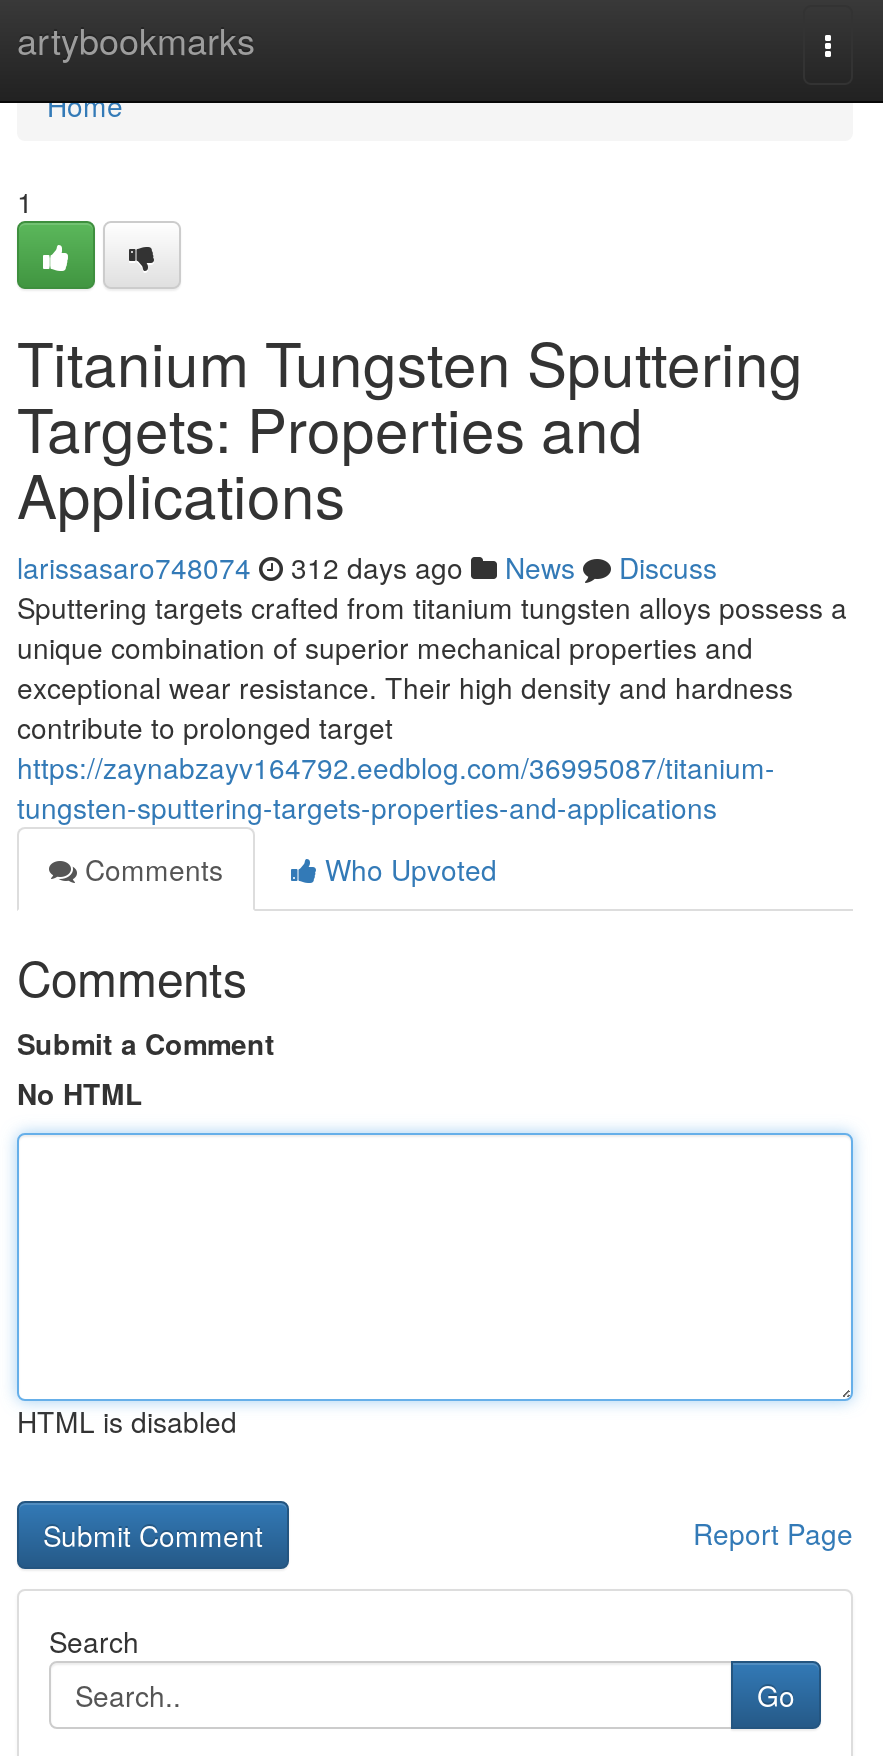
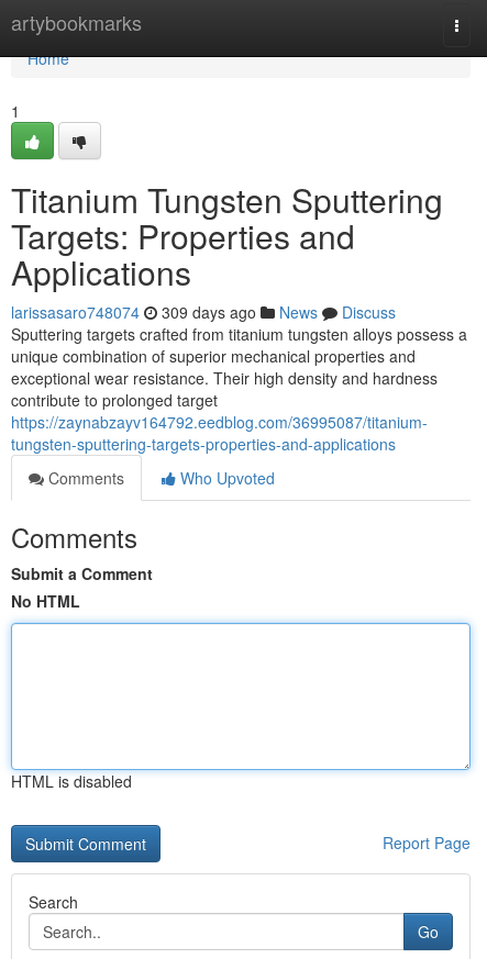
[17,547,717,587] larissasaro748074 312 days ago News Discuss -> [11,301,396,323] larissasaro748074 309 days ago News Discuss

